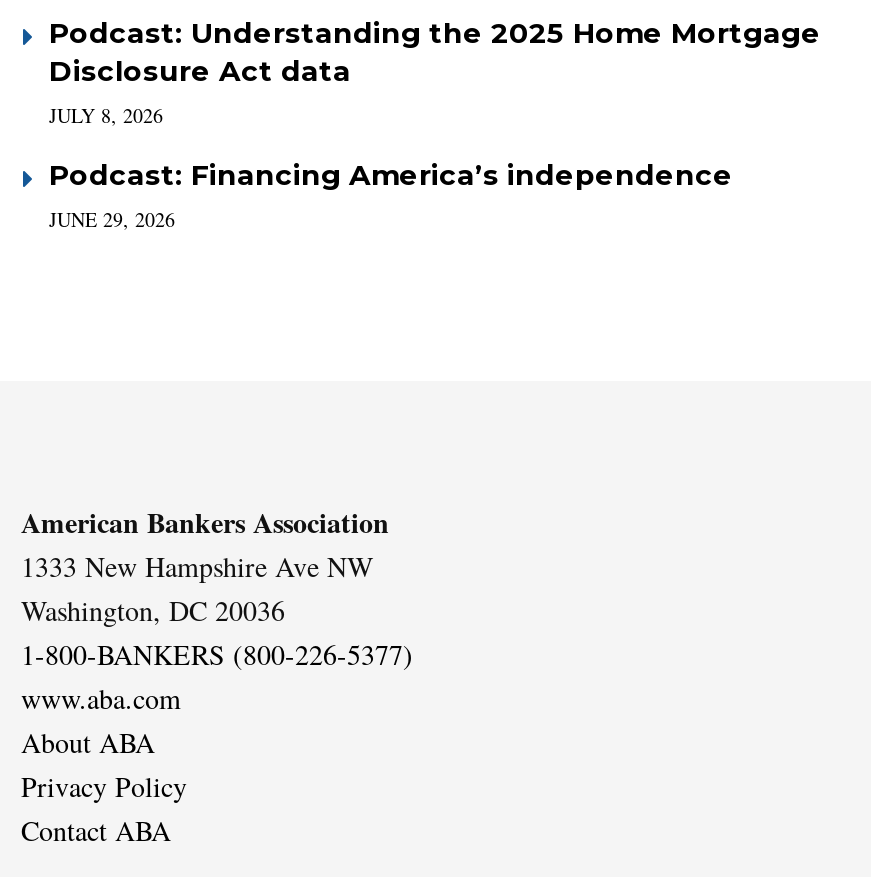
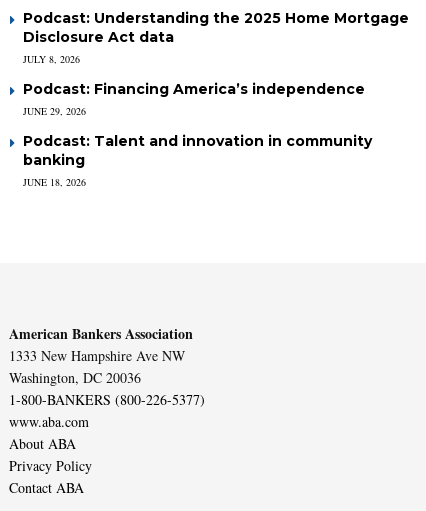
none -> [23,132,372,189] Podcast: Talent and innovation in community | banking | JUNE 18, 2026

